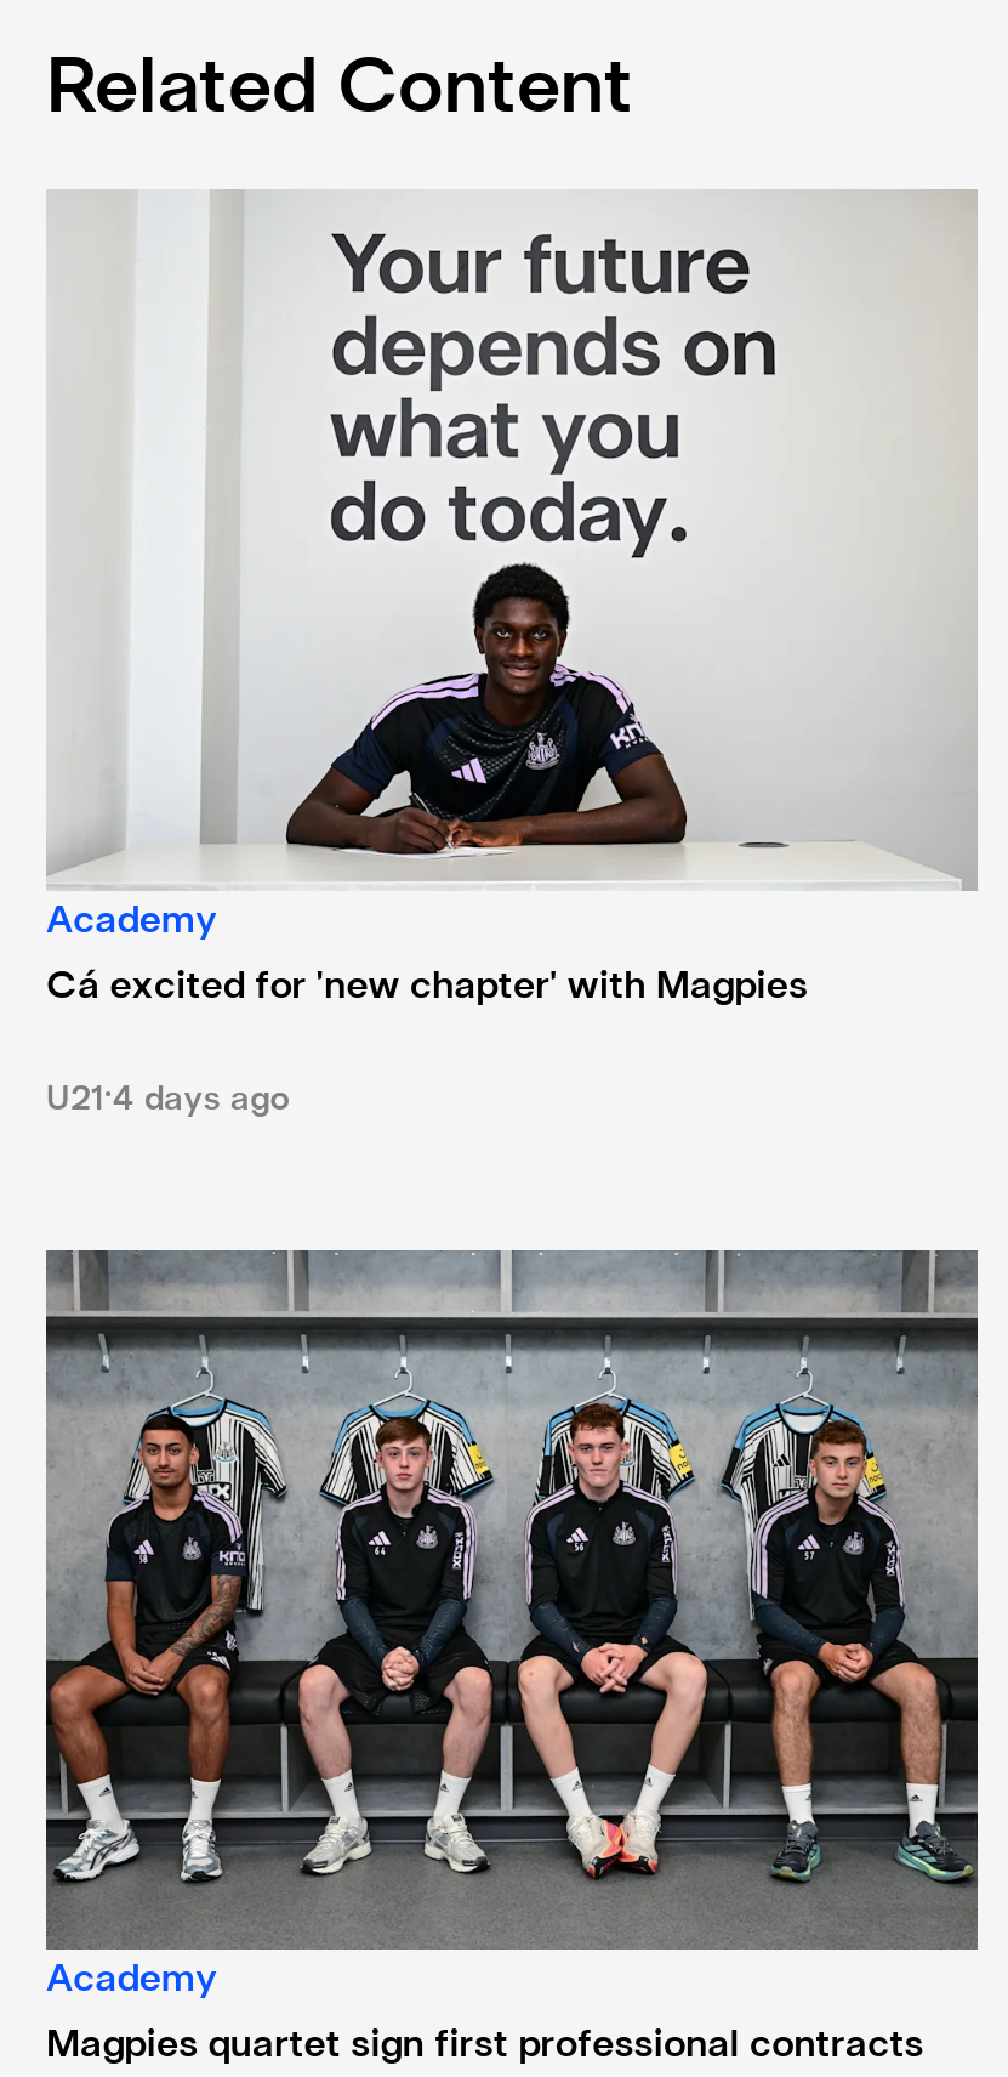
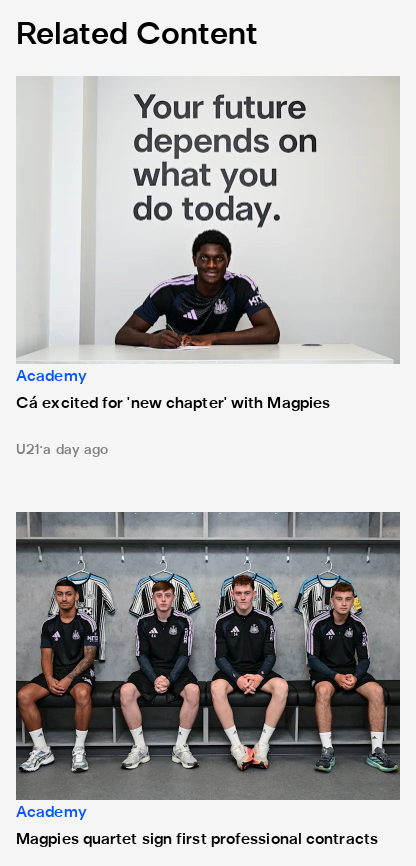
[46,1085,289,1117] U21 4 days ago -> [16,444,108,457] U21 a day ago

